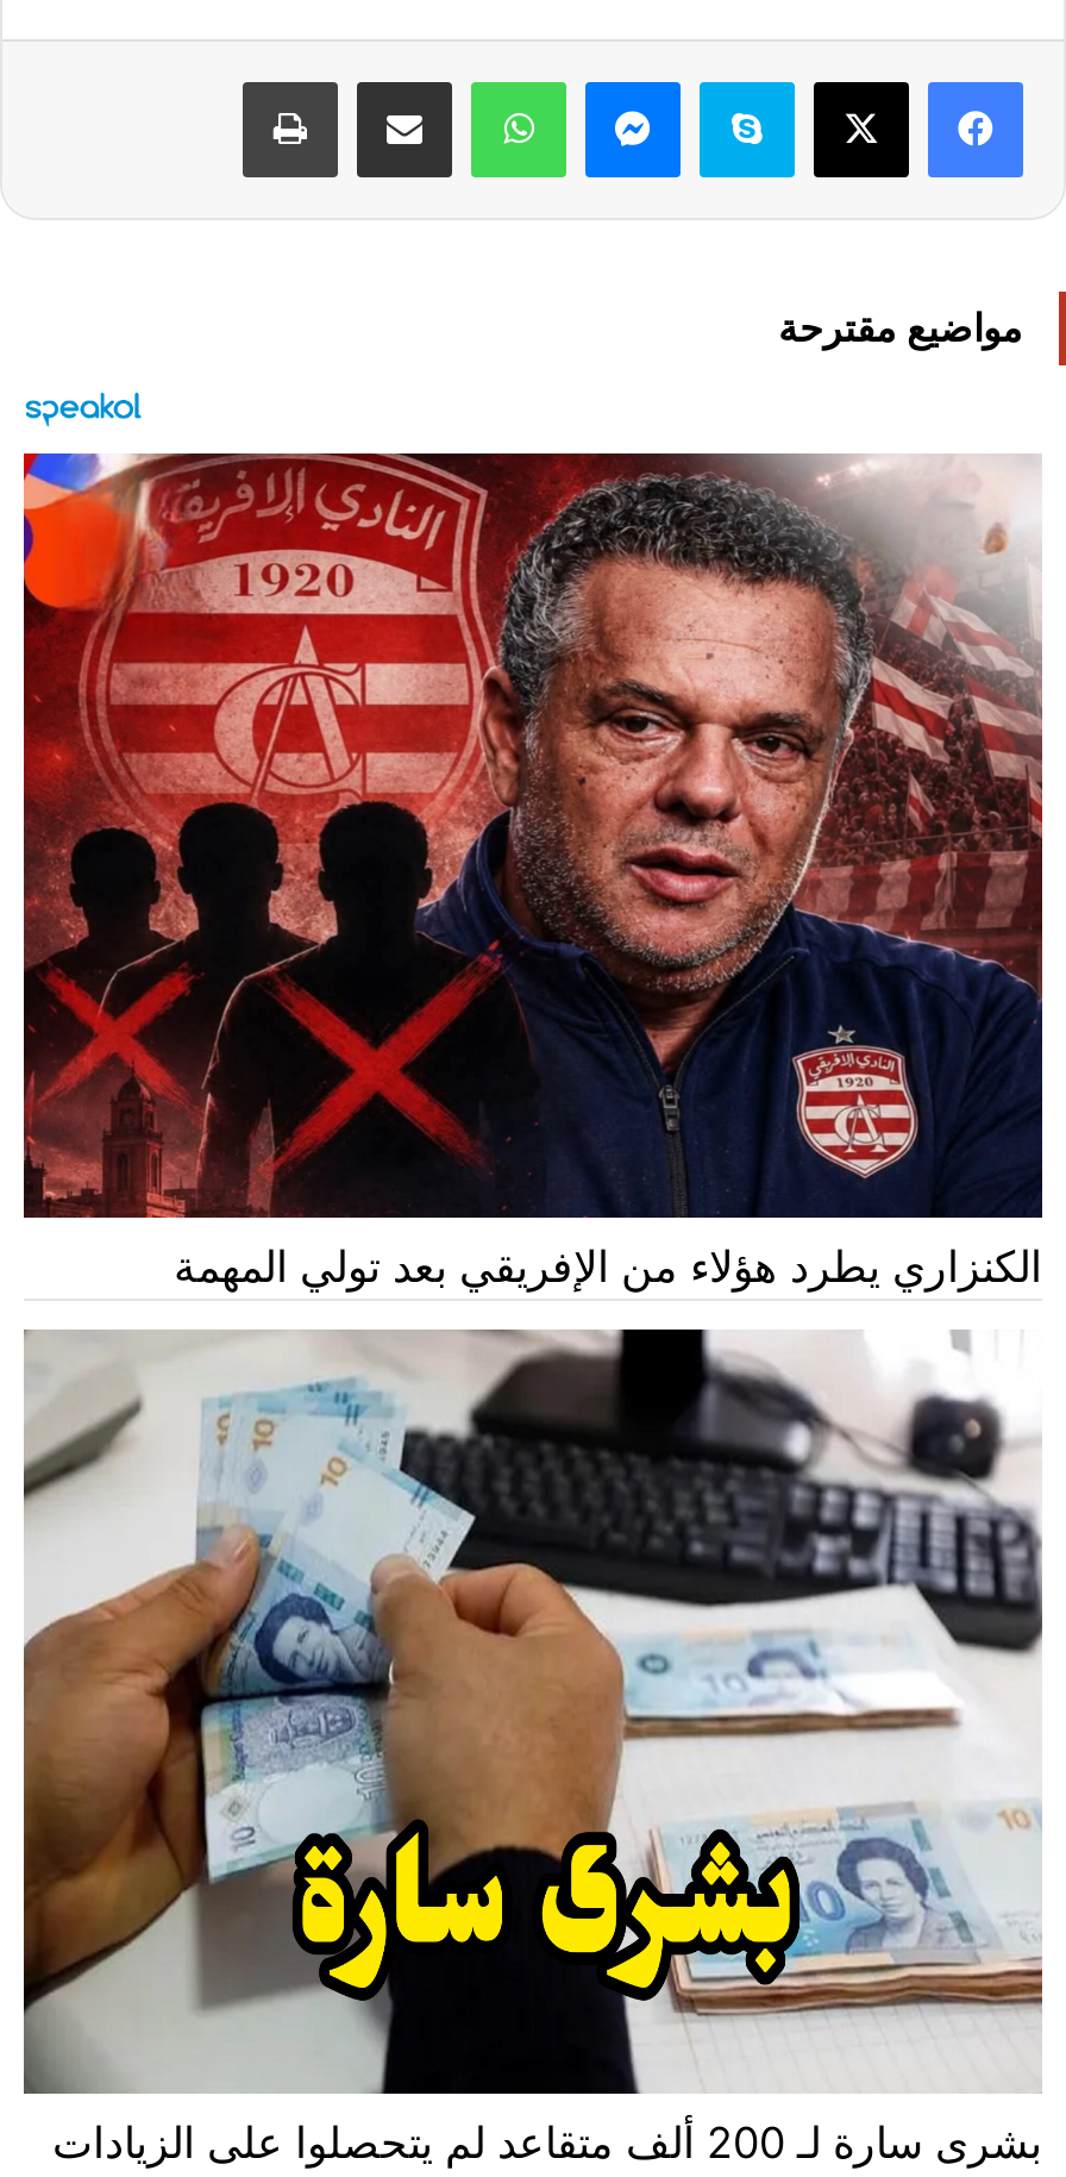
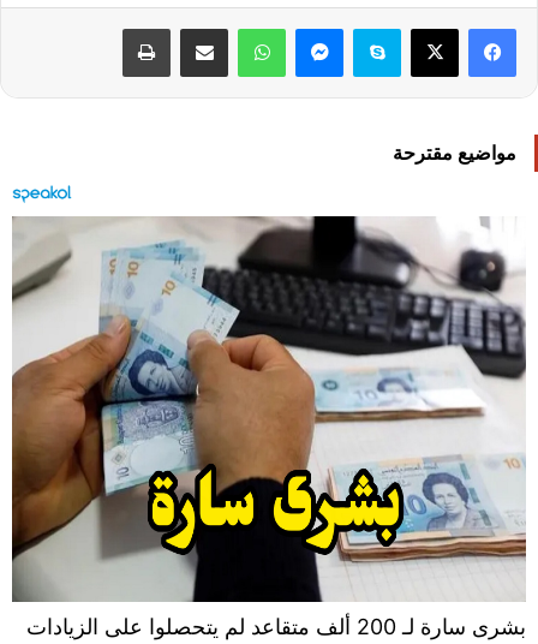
[21,451,1045,1292] [image] | الكنزاري يطرد هؤلاء من الإفريقي بعد تولي المهمة -> none

